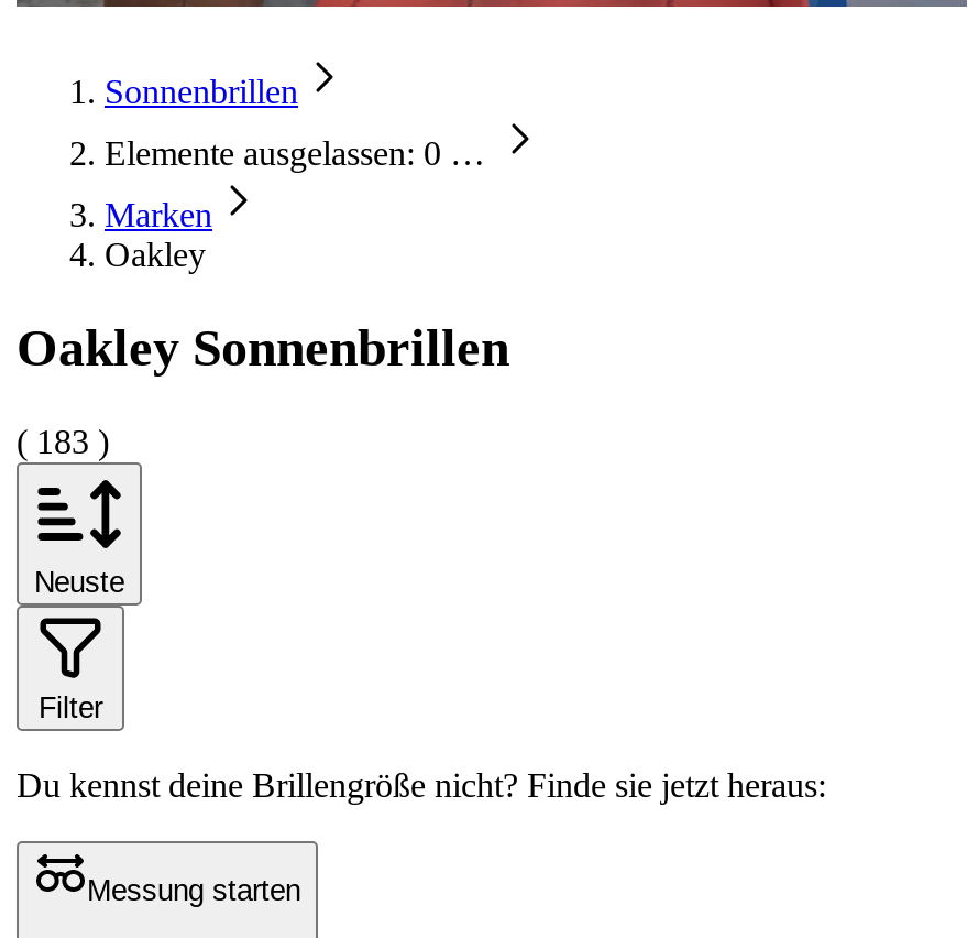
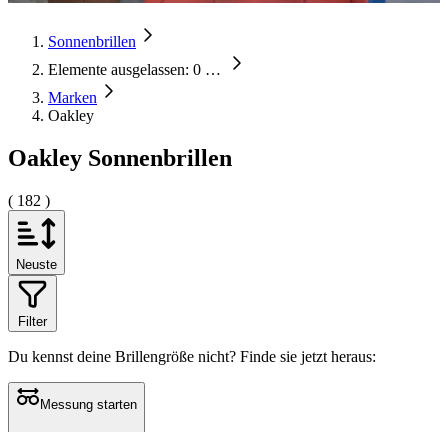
[17,423,109,461] ( 183 ) -> [8,192,50,209] ( 182 )

